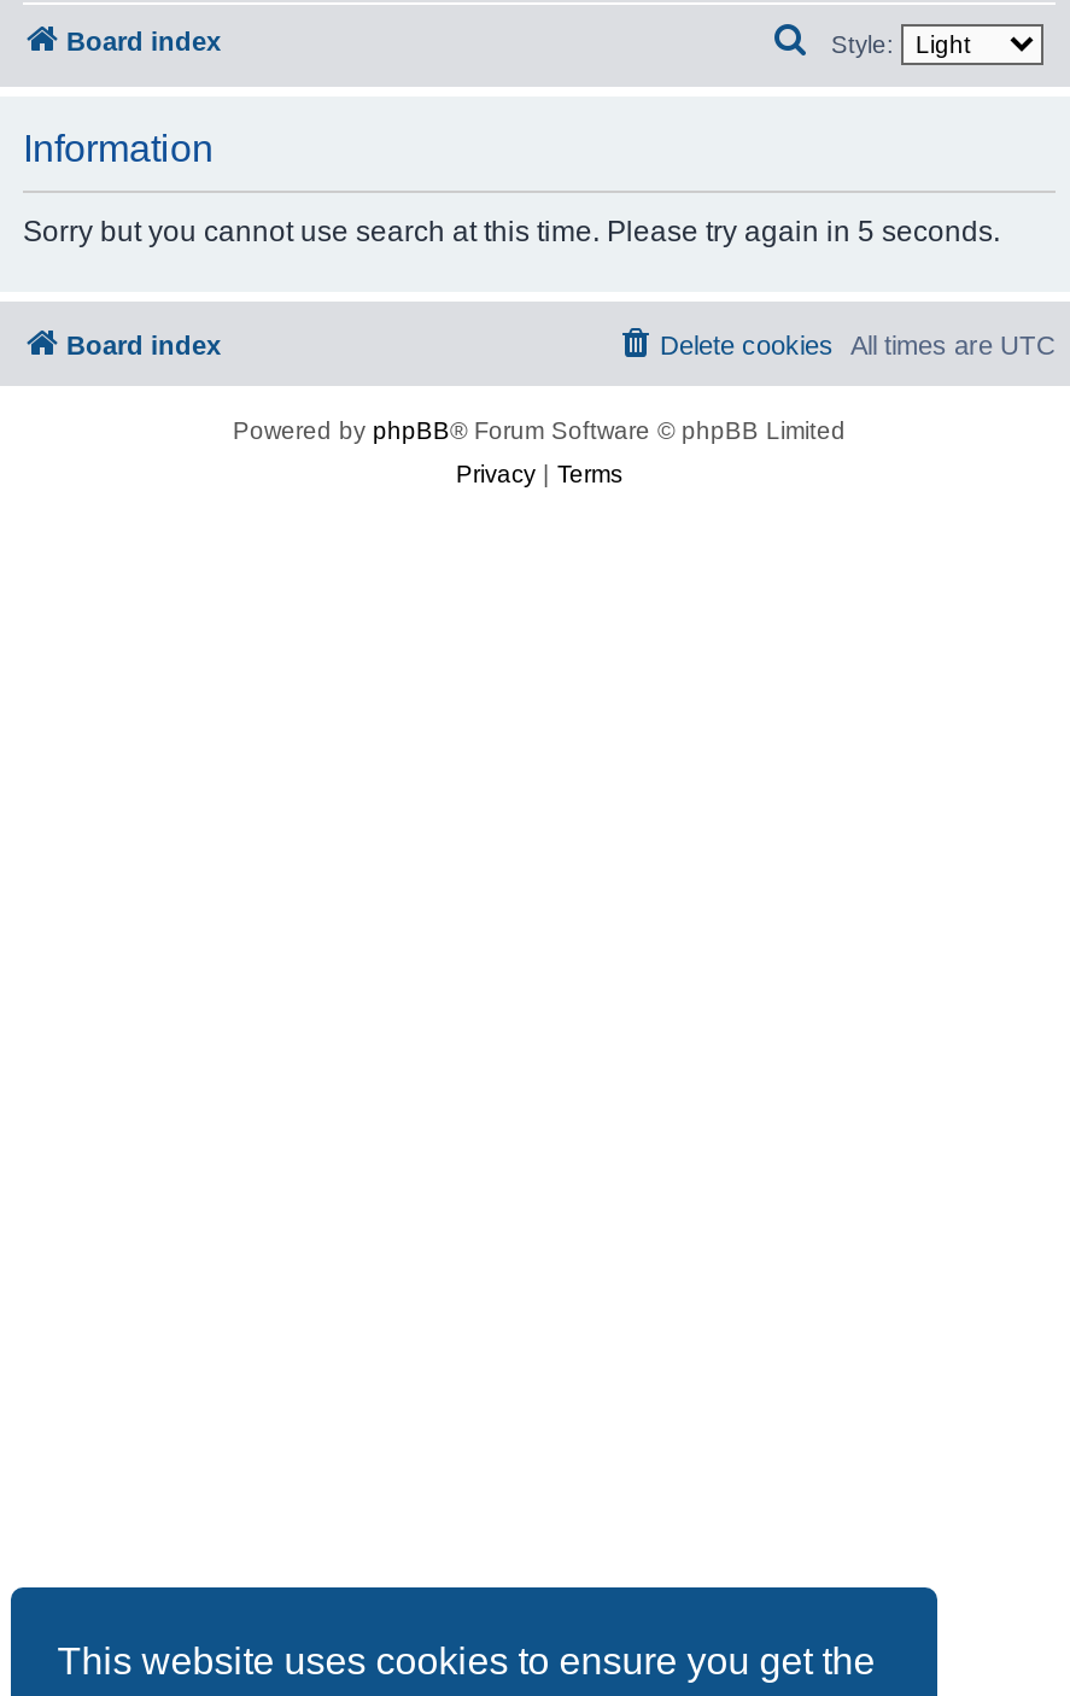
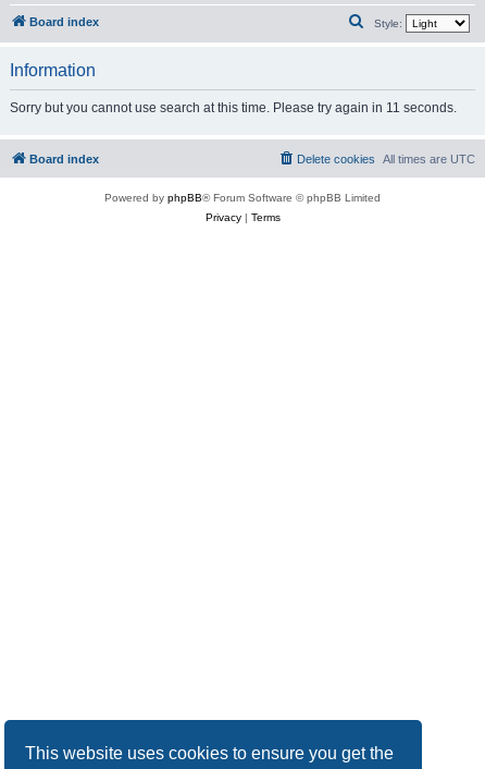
[23,214,1000,248] Sorry but you cannot use search at this time. Please try again in 5 seconds. -> [10,100,457,115] Sorry but you cannot use search at this time. Please try again in 11 seconds.

